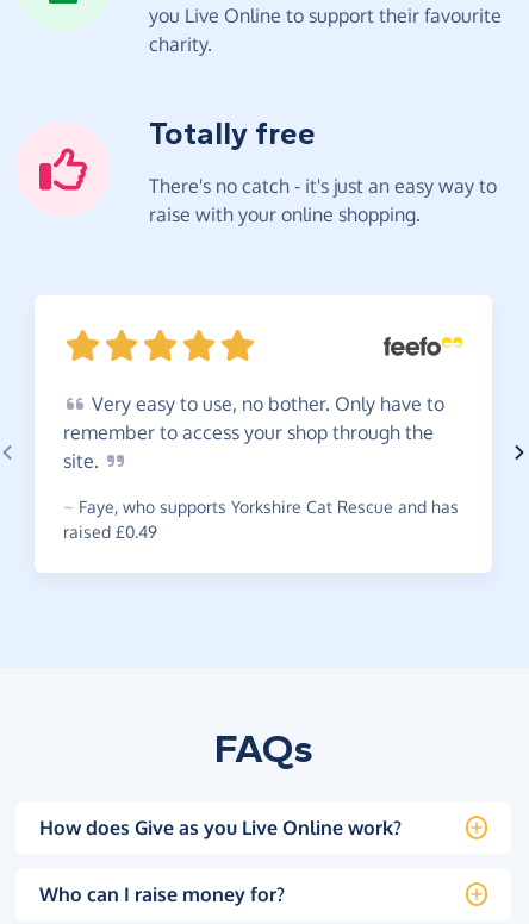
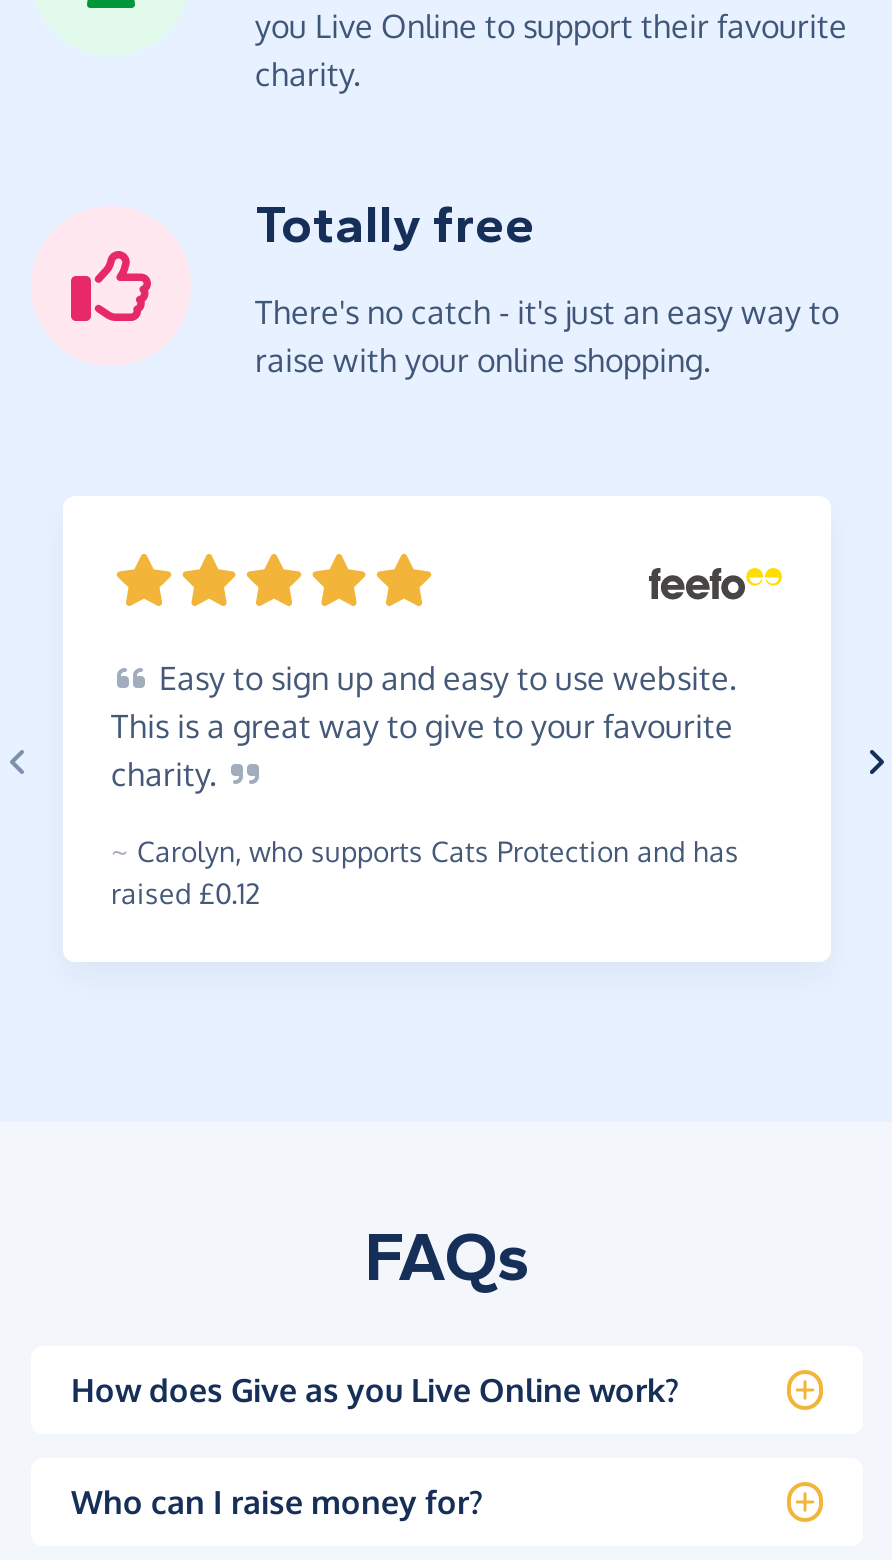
[63,392,444,473] Very easy to use, no bother. Only have to | remember to access your shop through the | site. -> [111,658,737,794] Easy to sign up and easy to use website. | This is a great way to give to your favourite | charity.
[63,496,459,542] ~ Faye, who supports Yorkshire Cat Rescue and has | raised £0.49 -> [111,834,739,910] ~ Carolyn, who supports Cats Protection and has | raised £0.12

